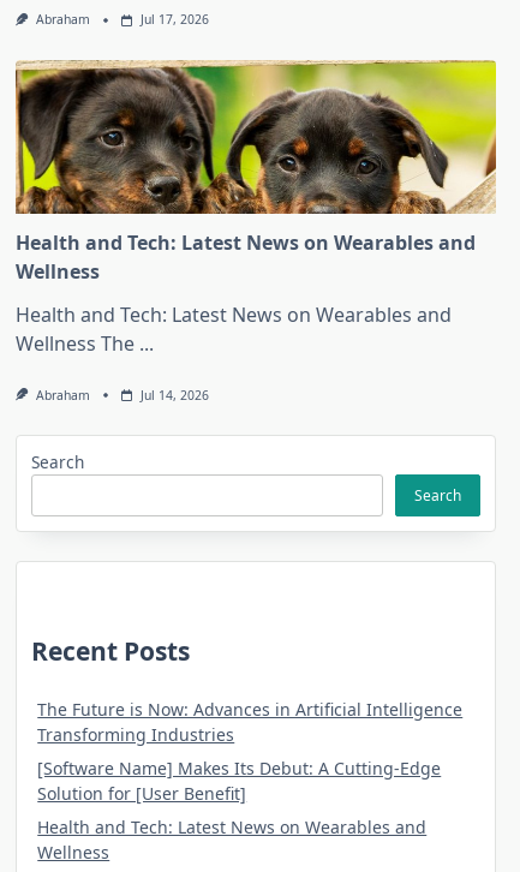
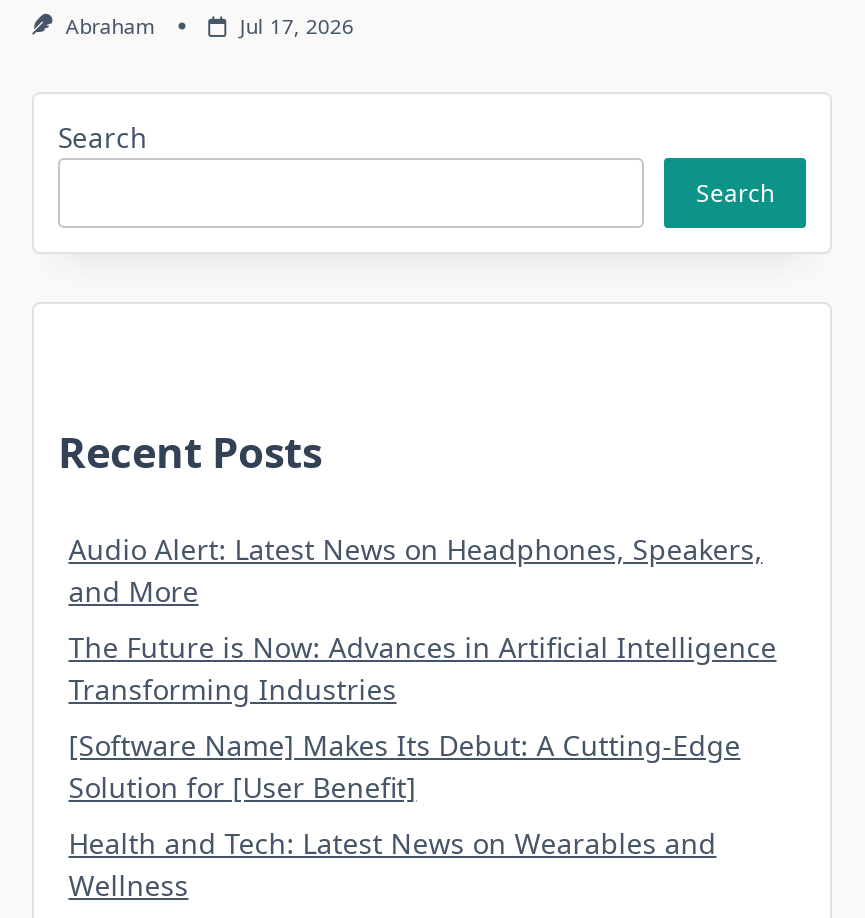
[14,59,497,403] [image] | Health and Tech: Latest News on Wearables and | Wellness | Health and Tech: Latest News on Wearables and | Wellness The ... | Abraham | Jul 14, 2026 -> none
moved [31,450,461,668] -> [58,117,774,480]: Search | Search | Recent Posts
none -> [68,530,762,610] Audio Alert: Latest News on Headphones, Speakers, | and More

